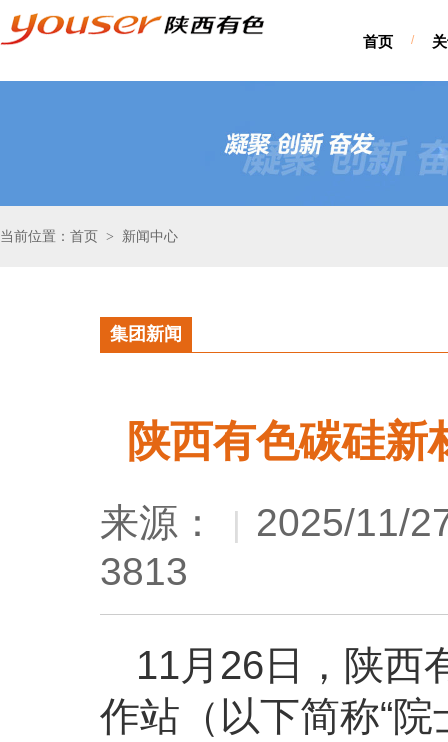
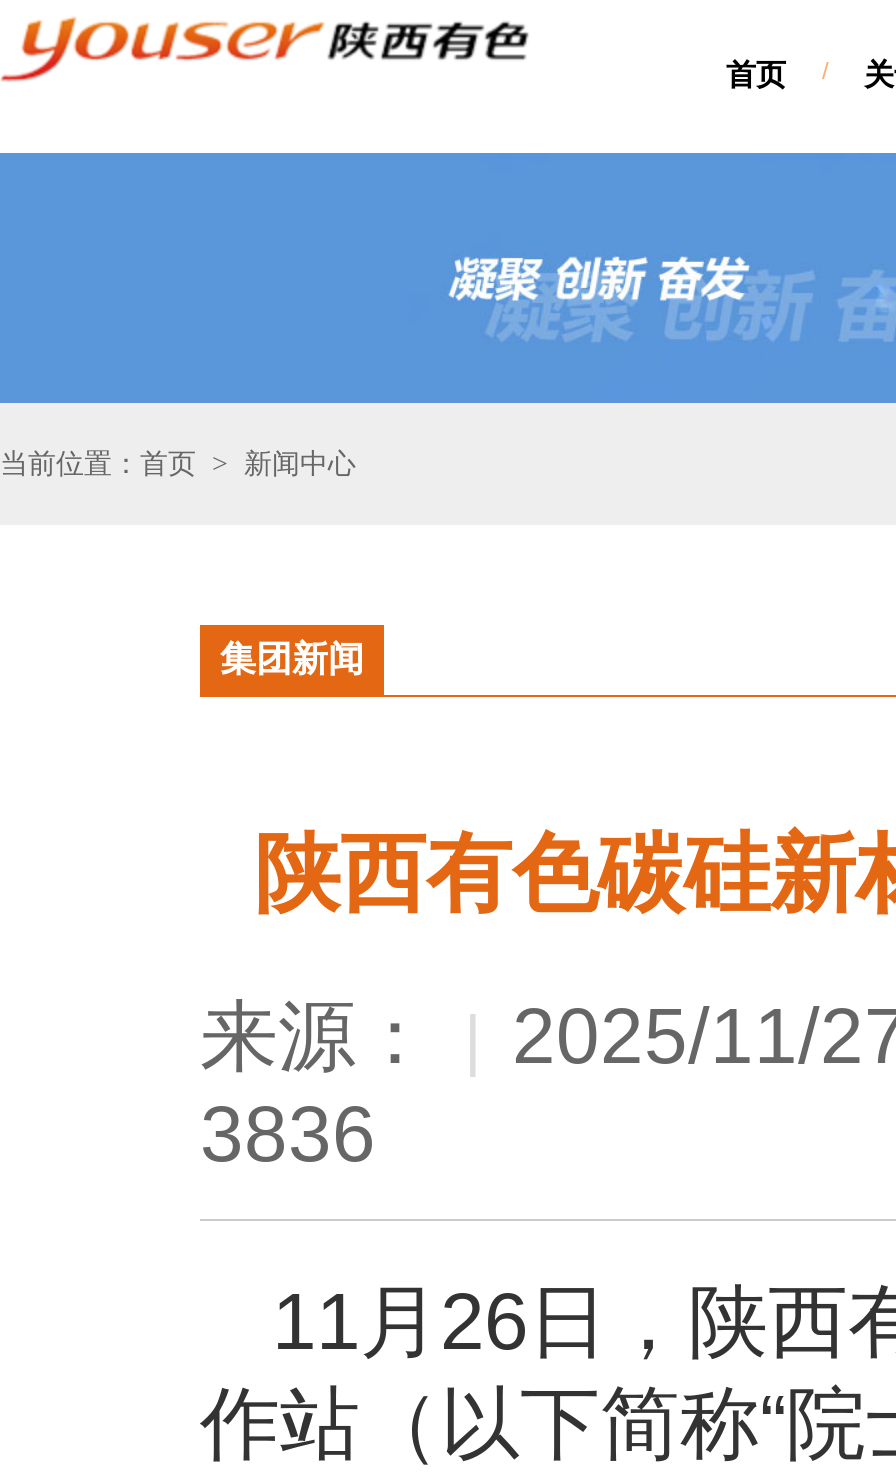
[100,550,188,593] 3813 -> [200,1091,376,1177] 3836

